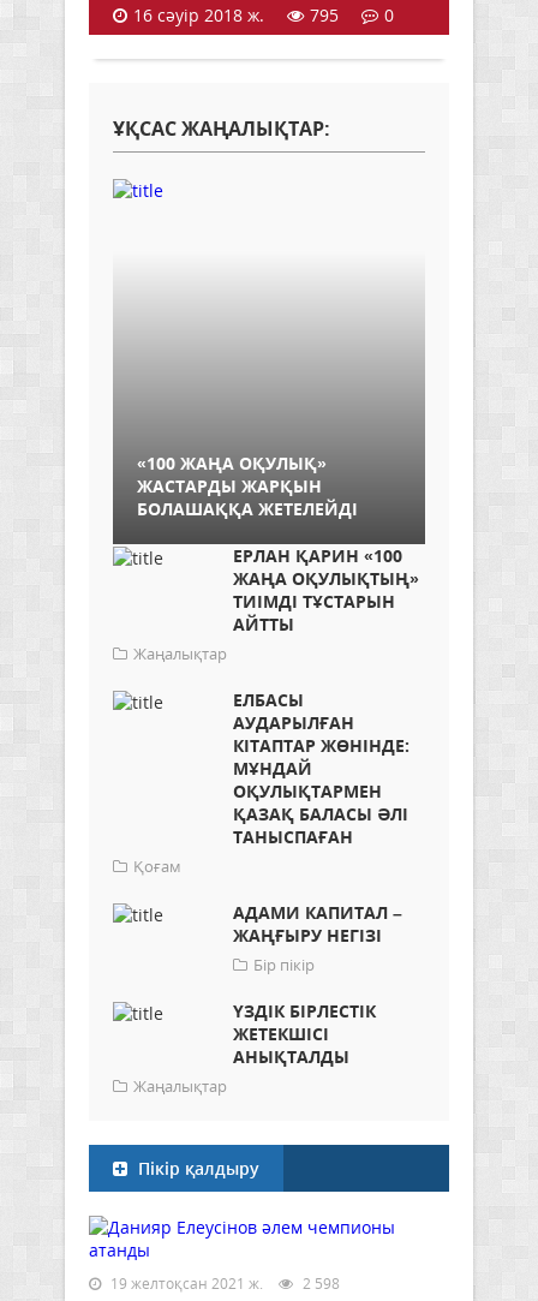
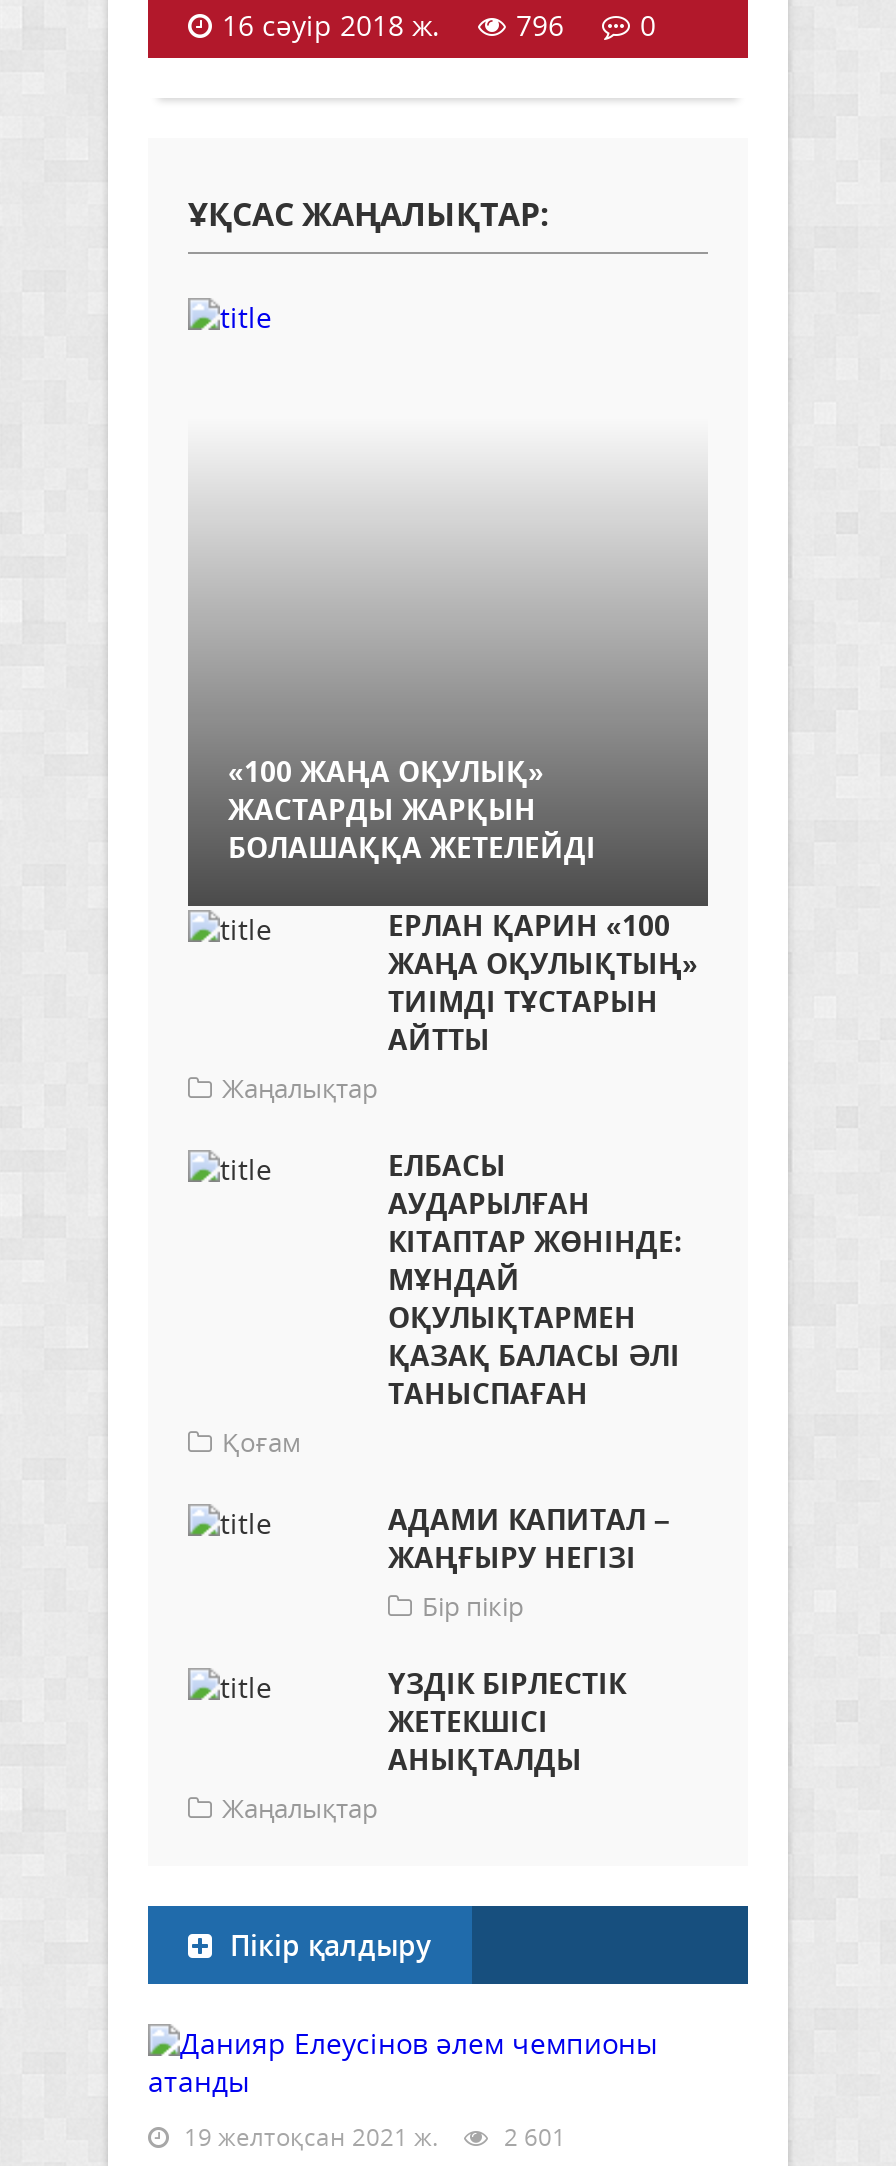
[133,4,394,26] 16 сәуір 2018 ж. 795 0 -> [222,6,656,44] 16 сәуір 2018 ж. 796 0
[107,1273,340,1294] 19 желтоқсан 2021 ж. 2 598 -> [178,2120,566,2154] 19 желтоқсан 2021 ж. 2 601

